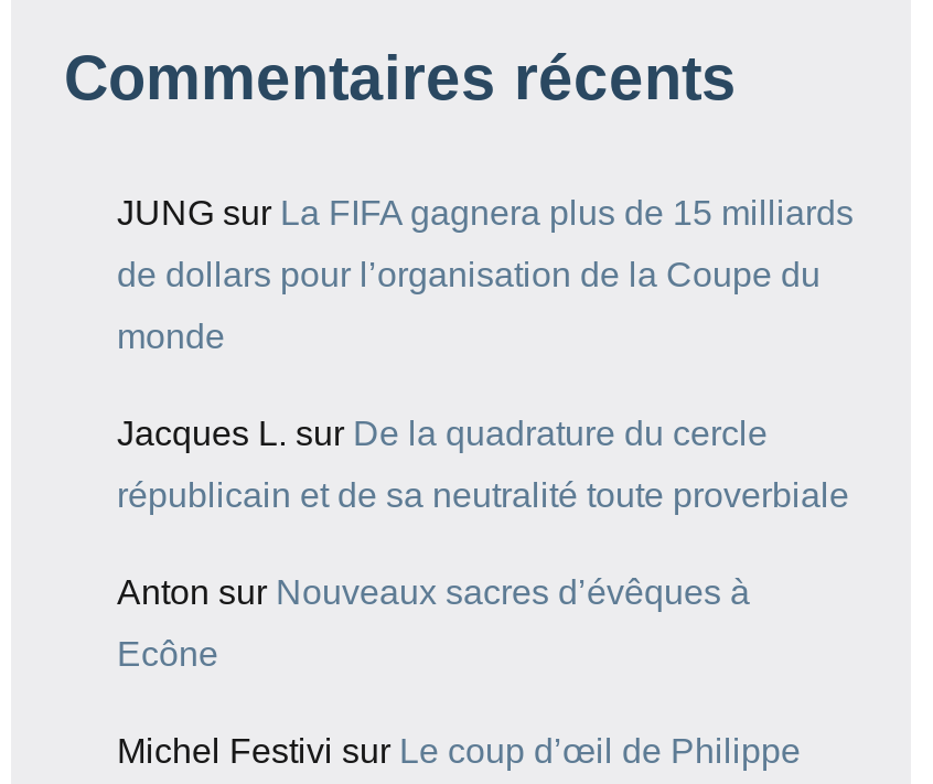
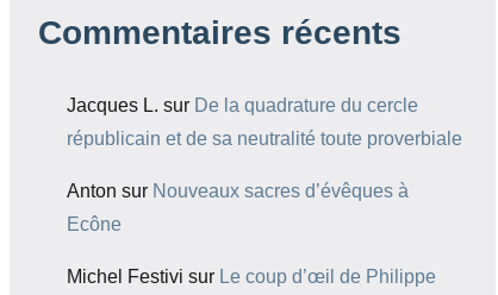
[117,194,854,355] JUNG sur La FIFA gagnera plus de 15 milliards | de dollars pour l’organisation de la Coupe du | monde -> none

